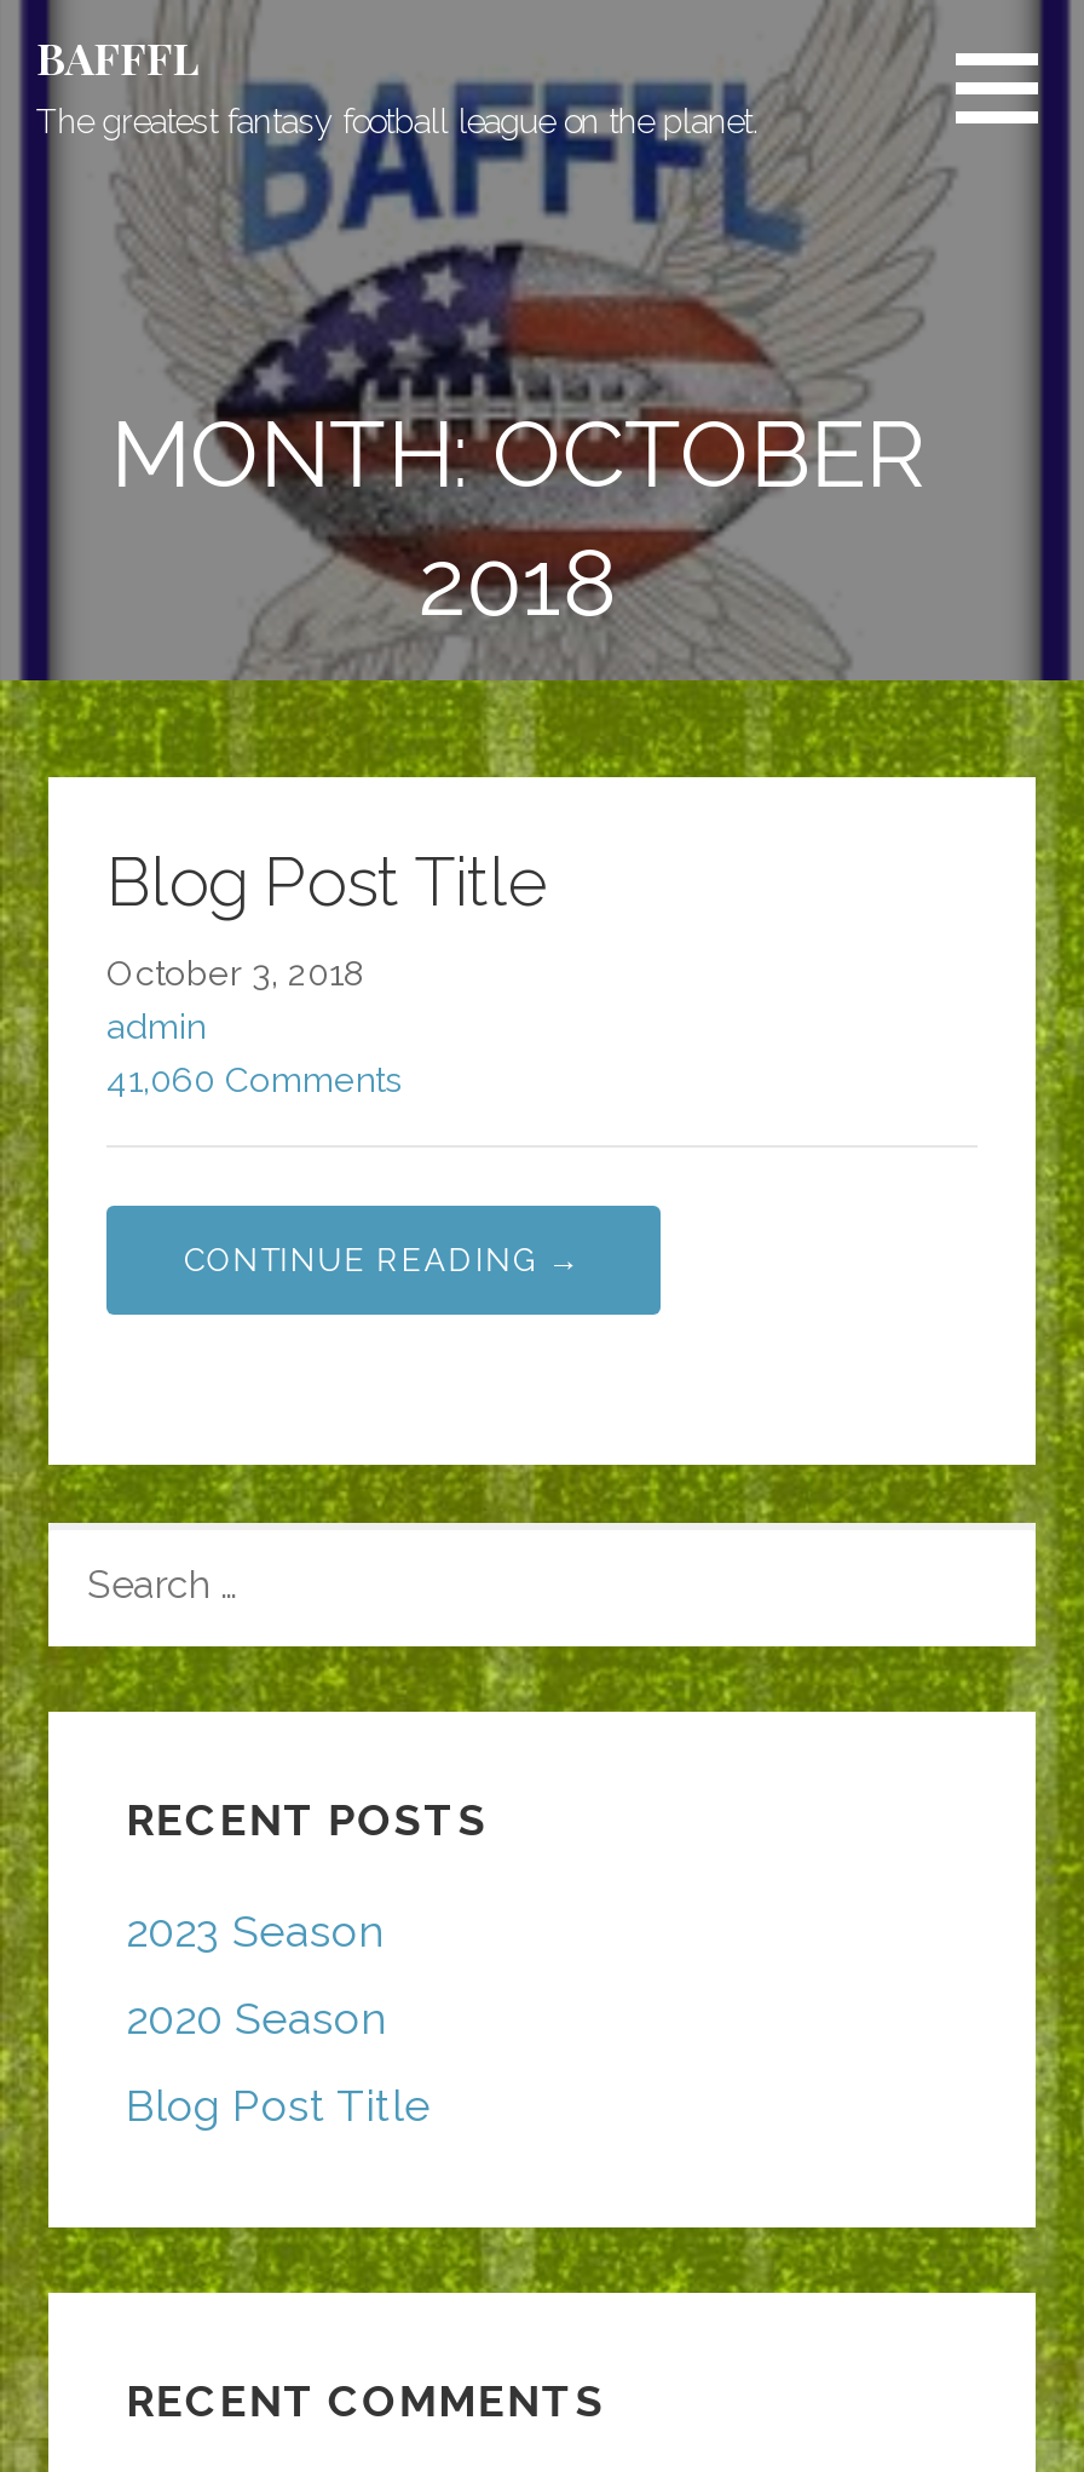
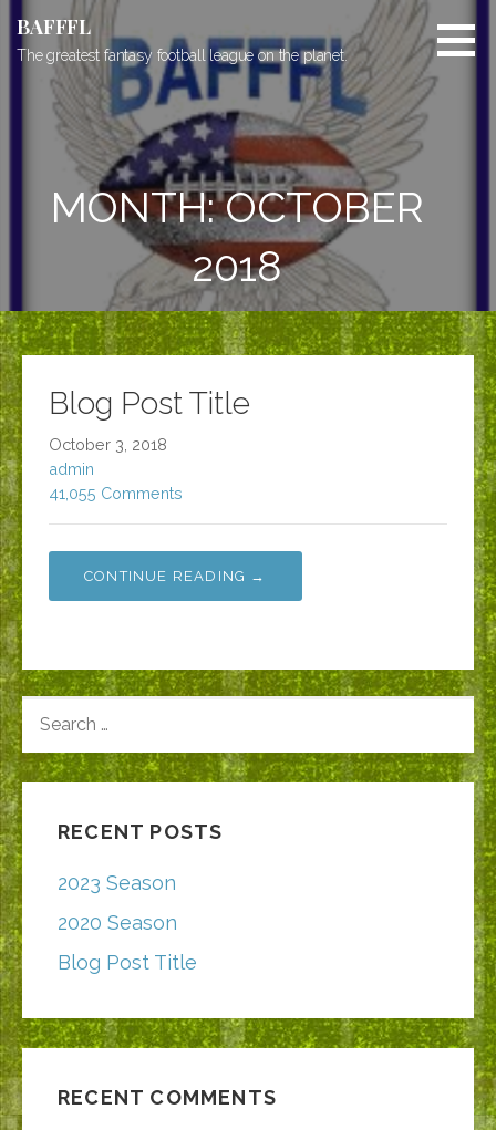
[106,1058,404,1099] 41,060 Comments -> [49,484,183,503] 41,055 Comments

